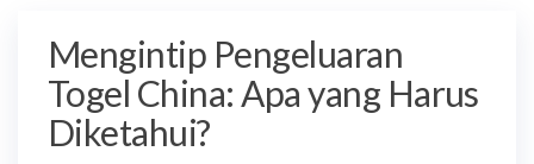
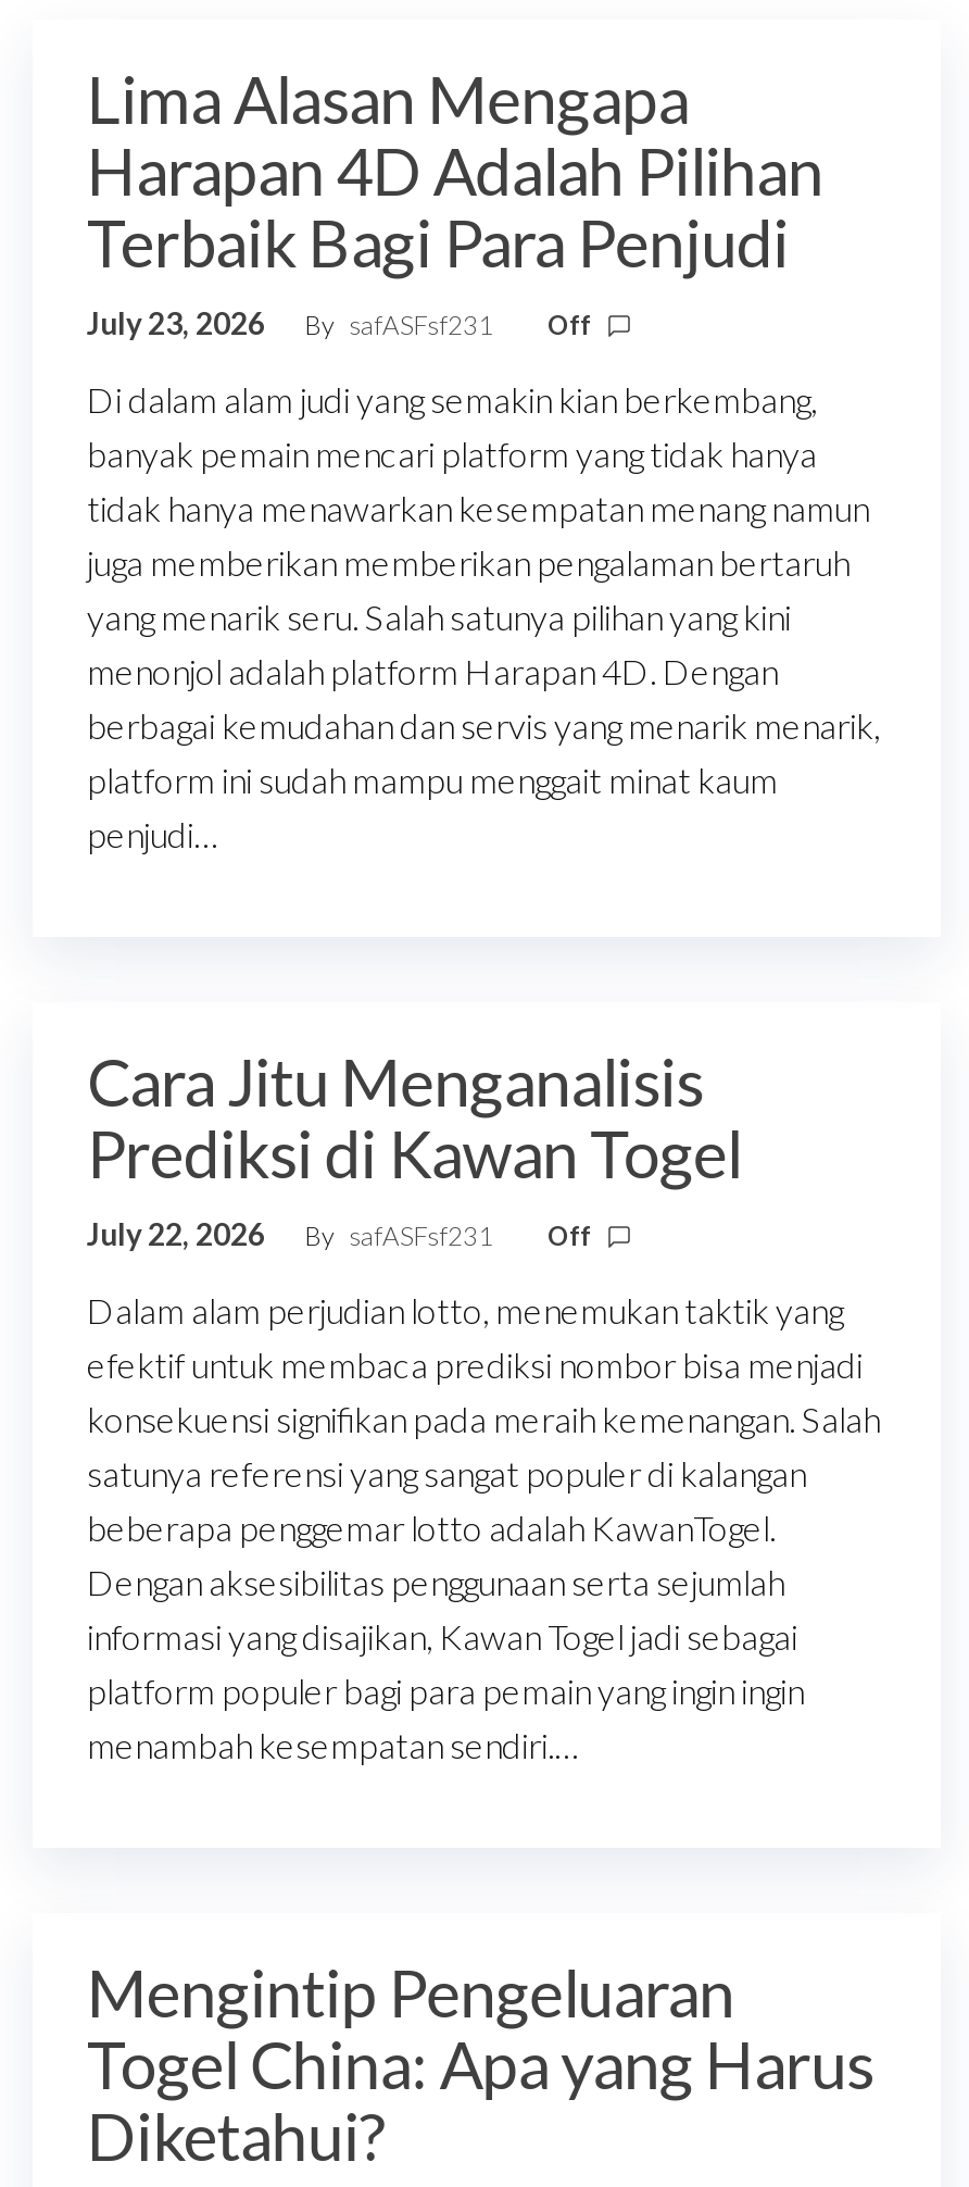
none -> [87,59,880,1765] Lima Alasan Mengapa | Harapan 4D Adalah Pilihan | Terbaik Bagi Para Penjudi | July 23, 2026 | By safASFsf231 | Off | Di dalam alam judi yang semakin kian berkembang, | banyak pemain mencari platform yang tidak hanya | tidak hanya menawarkan kesempatan menang namun | juga memberikan memberikan pengalaman bertaruh | yang menarik seru. Salah satunya pilihan yang kini | menonjol adalah platform Harapan 4D. Dengan | berbagai kemudahan dan servis yang menarik menarik, | platform ini sudah mampu menggait minat kaum | penjudi… | Cara Jitu Menganalisis | Prediksi di Kawan Togel | July 22, 2026 | By safASFsf231 | Off | Dalam alam perjudian lotto, menemukan taktik yang | efektif untuk membaca prediksi nombor bisa menjadi | konsekuensi signifikan pada meraih kemenangan. Salah | satunya referensi yang sangat populer di kalangan | beberapa penggemar lotto adalah KawanTogel. | Dengan aksesibilitas penggunaan serta sejumlah | informasi yang disajikan, Kawan Togel jadi sebagai | platform populer bagi para pemain yang ingin ingin | menambah kesempatan sendiri.…

